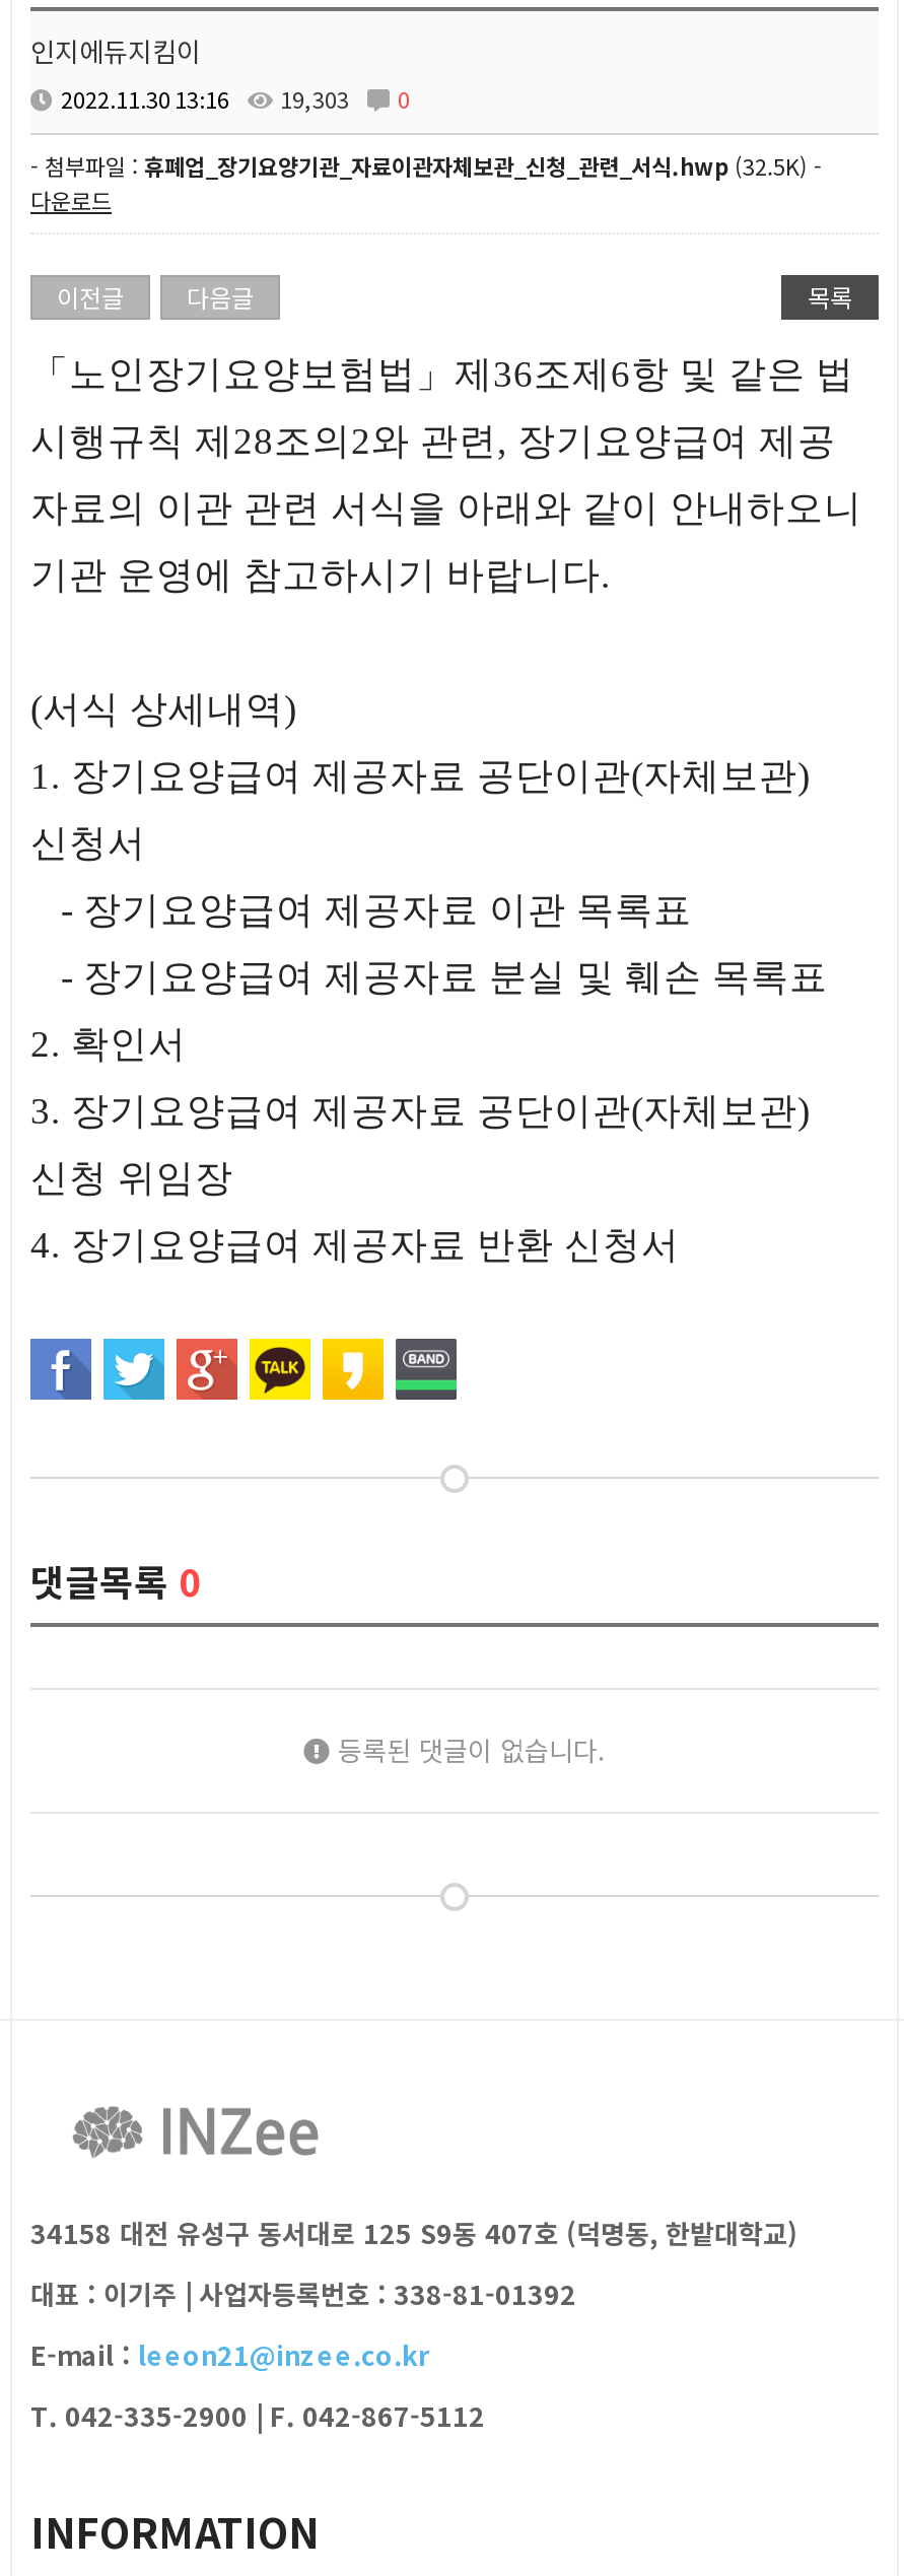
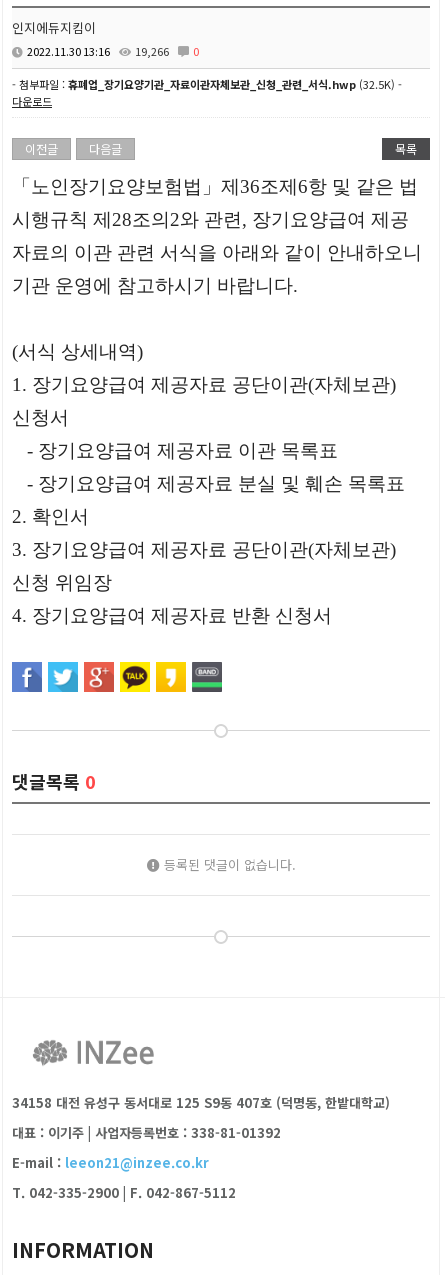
[61,82,410,115] 2022.11.30 13:16 19,303 0 -> [27,43,199,59] 2022.11.30 13:16 19,266 0

